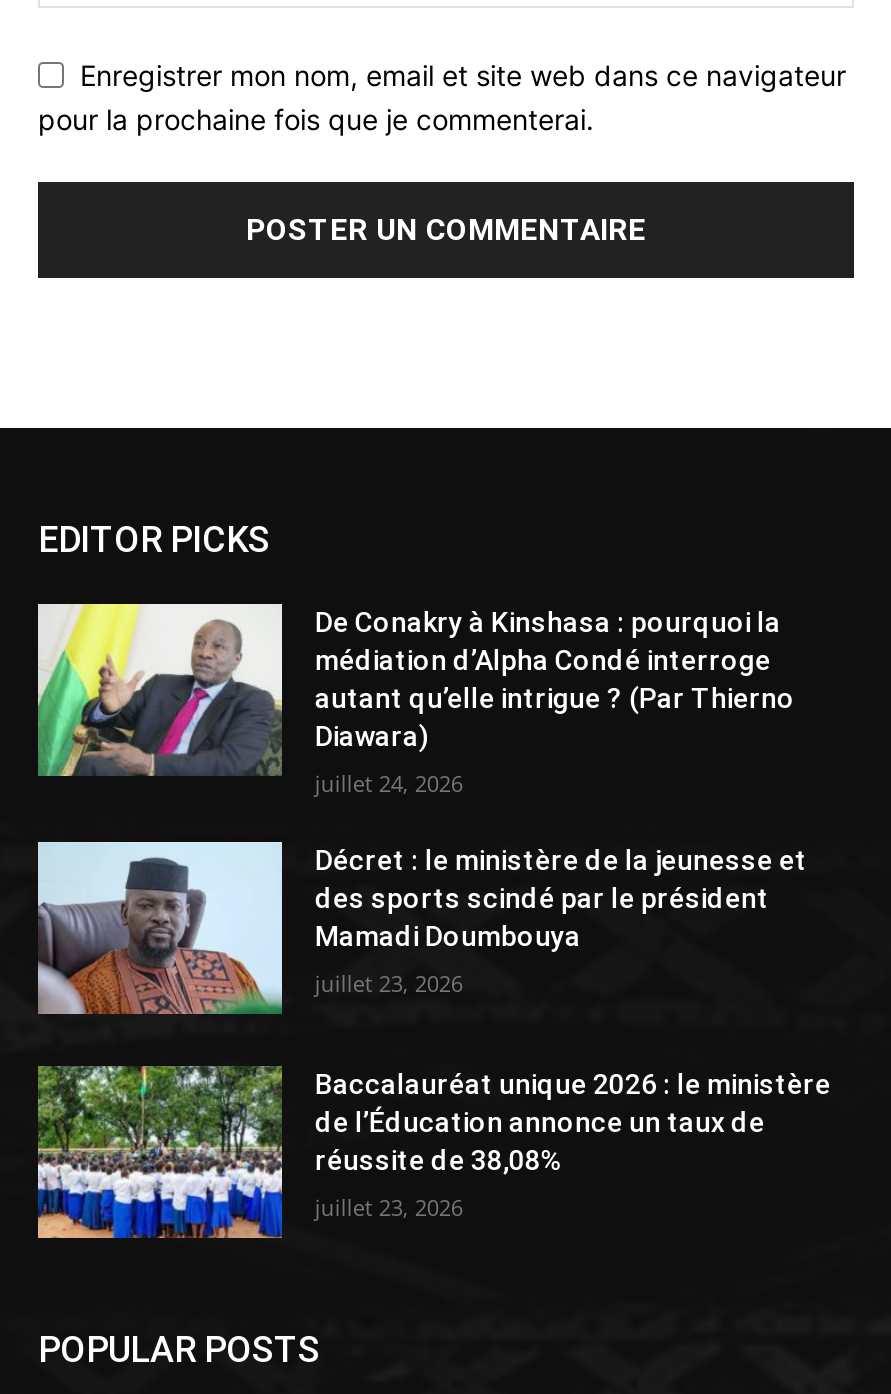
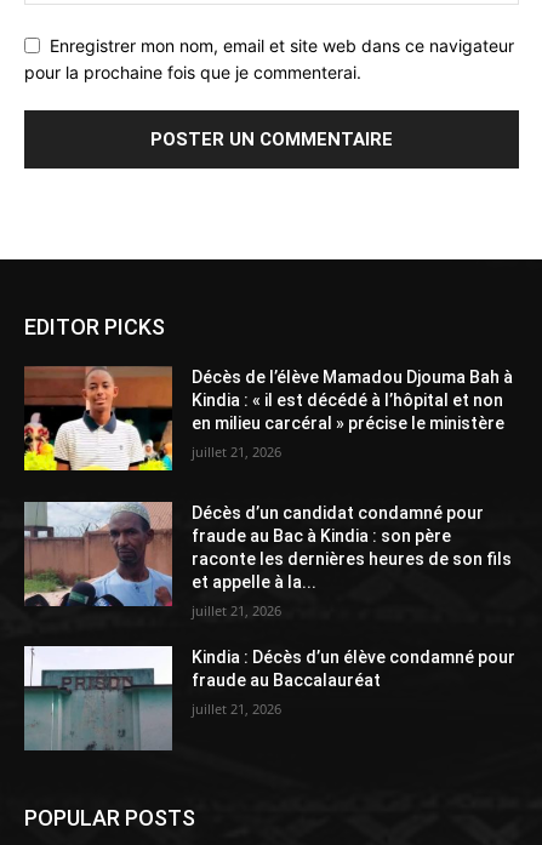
[36,602,795,778] [image] | De Conakry à Kinshasa : pourquoi la | médiation d’Alpha Condé interroge | autant qu’elle intrigue ? (Par Thierno | Diawara) -> [23,366,513,472] [image] | Décès de l’élève Mamadou Djouma Bah à | Kindia : « il est décédé à l’hôpital et non | en milieu carcéral » précise le ministère
[315,769,463,799] juillet 24, 2026 -> [192,443,282,461] juillet 21, 2026
[36,828,807,1016] [image] | Décret : le ministère de la jeunesse et | des sports scindé par le président | Mamadi Doumbouya -> [23,501,512,615] [image] | Décès d’un candidat condamné pour | fraude au Bac à Kindia : son père | raconte les dernières heures de son fils | et appelle à la...
[315,969,463,999] juillet 23, 2026 -> [192,601,282,619] juillet 21, 2026
[36,1064,831,1240] [image] | Baccalauréat unique 2026 : le ministère | de l’Éducation annonce un taux de | réussite de 38,08% -> [23,645,516,752] [image] | Kindia : Décès d’un élève condamné pour | fraude au Baccalauréat
[315,1192,463,1222] juillet 23, 2026 -> [192,699,282,718] juillet 21, 2026

